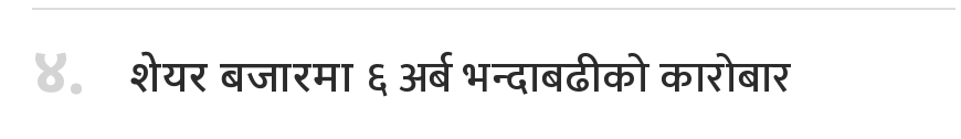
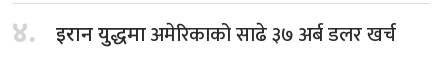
[129,40,792,115] शेयर बजारमा ६ अर्ब भन्दाबढीको कारोबार -> [56,17,396,51] इरान युद्धमा अमेरिकाको साढे ३७ अर्ब डलर खर्च

